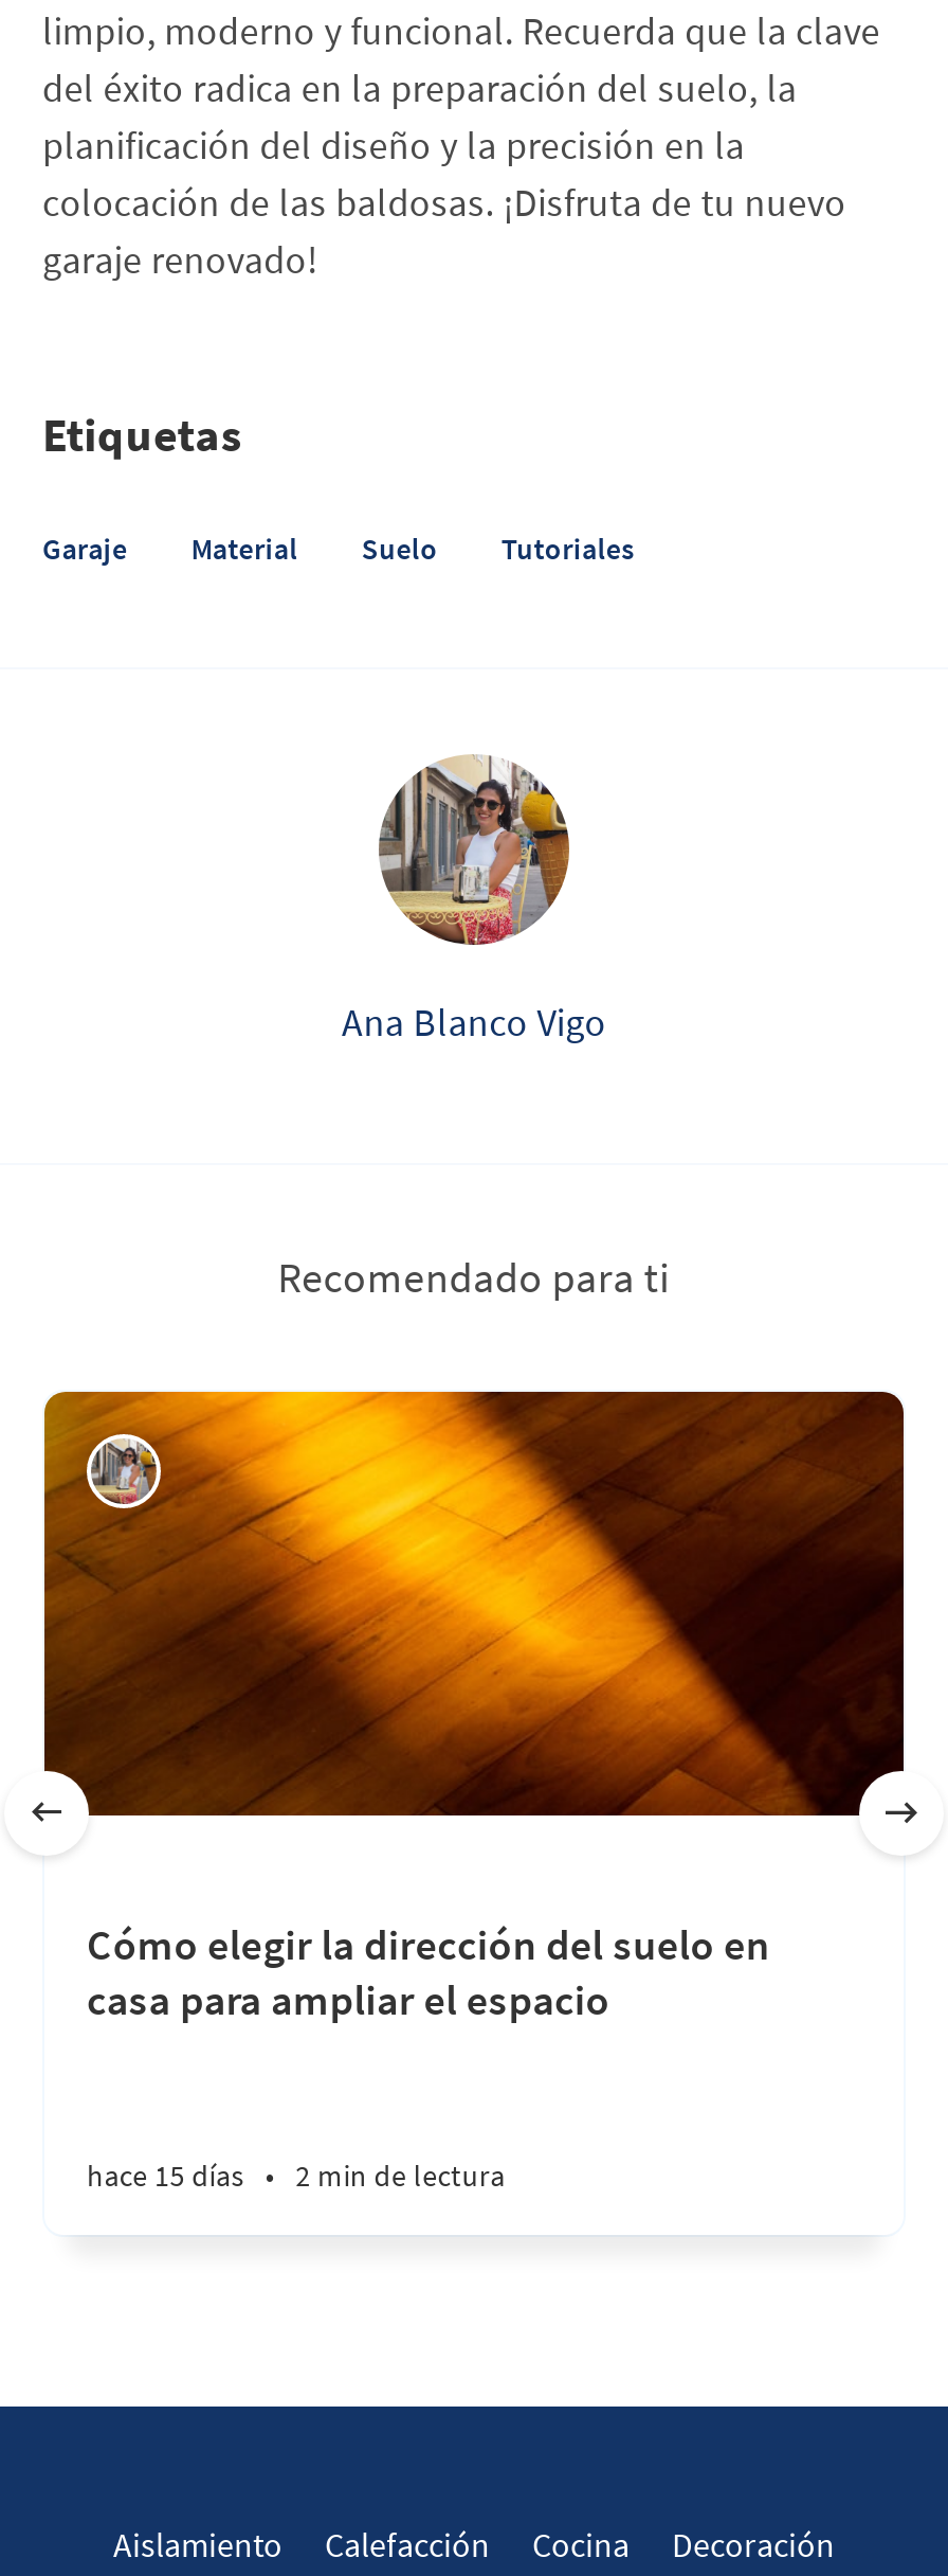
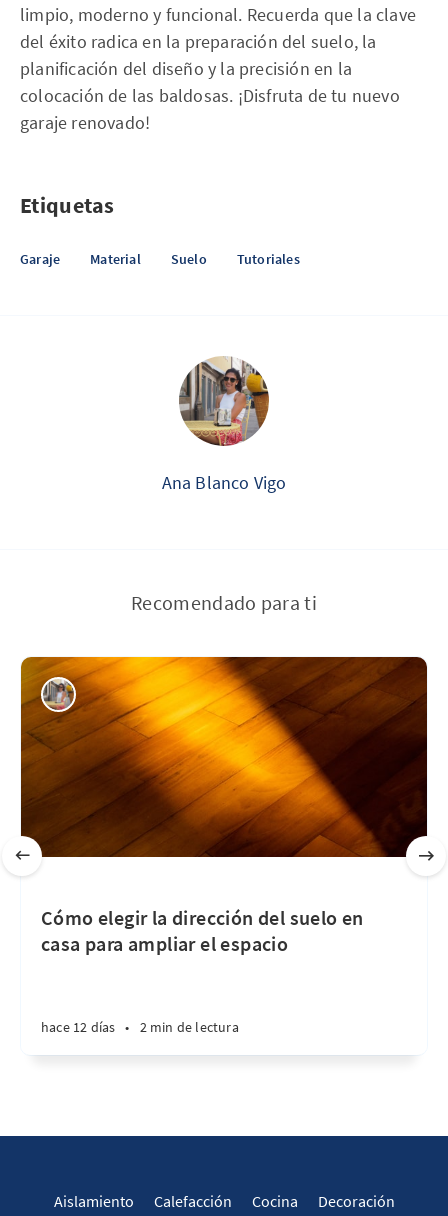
[87,2155,505,2194] hace 15 días • 2 min de lectura -> [41,1017,239,1035] hace 12 días • 2 min de lectura

